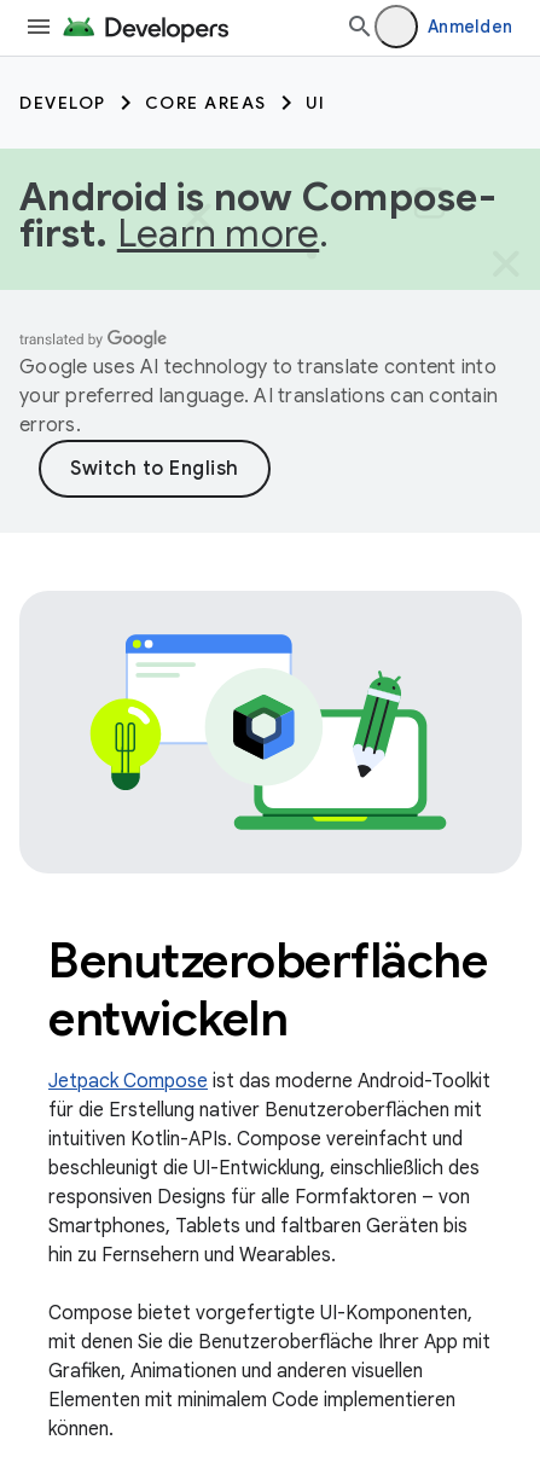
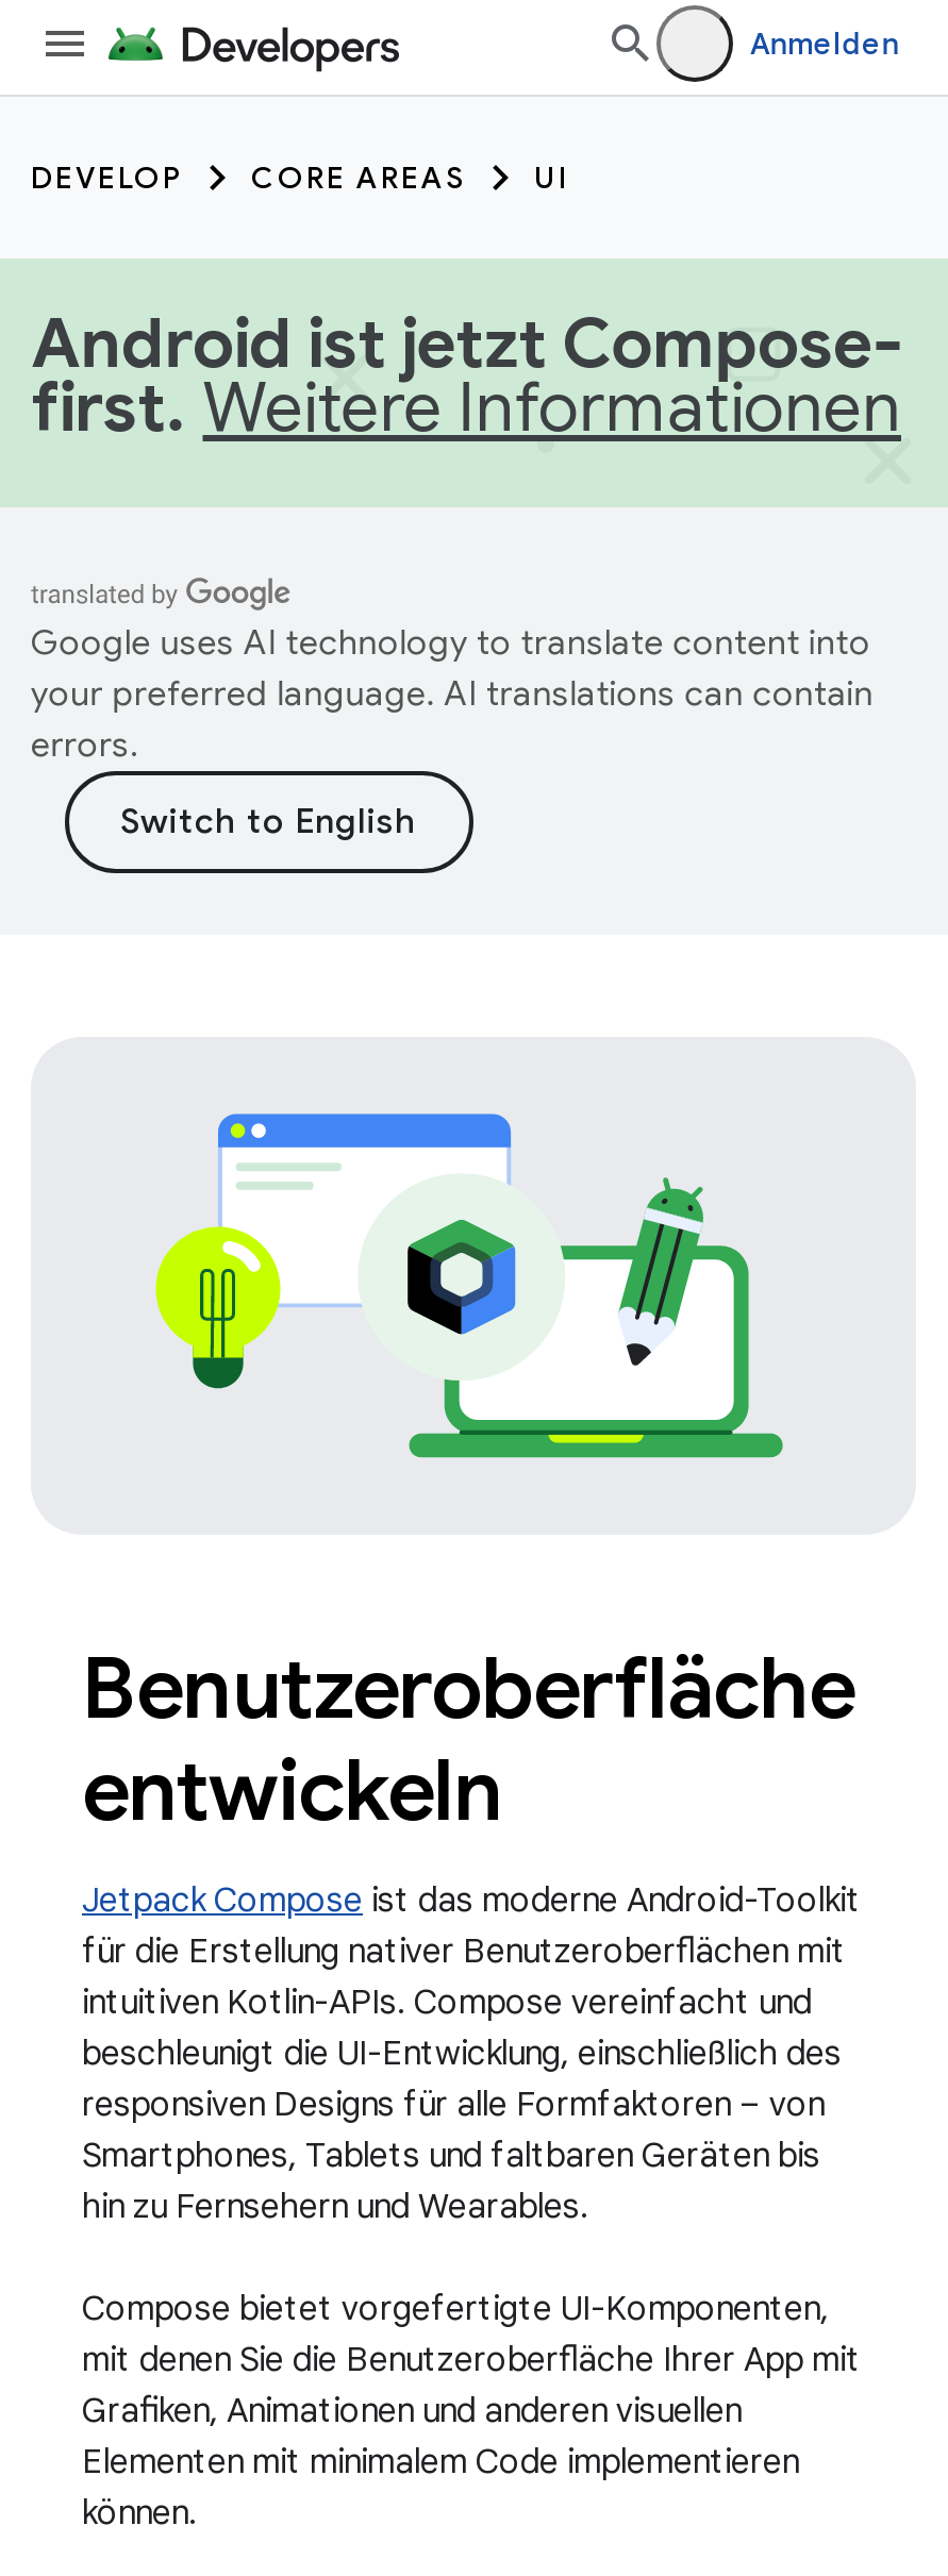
[19,173,496,221] Android is now Compose- -> [31,301,904,386] Android ist jetzt Compose-
[19,209,329,257] first. Learn more. -> [31,365,901,450] first. Weitere Informationen

